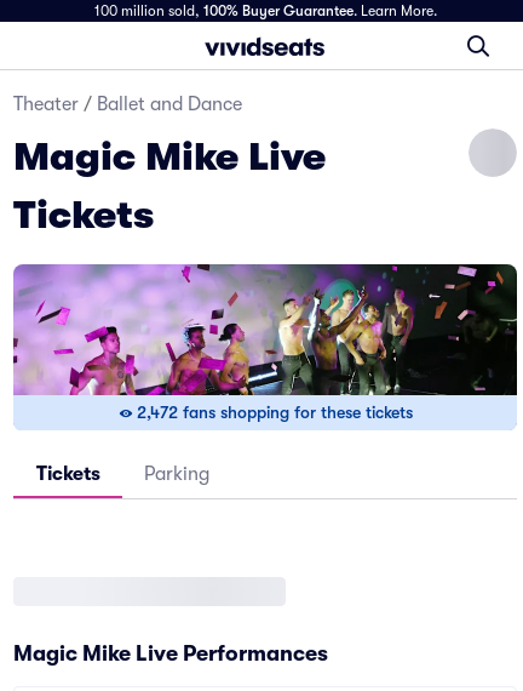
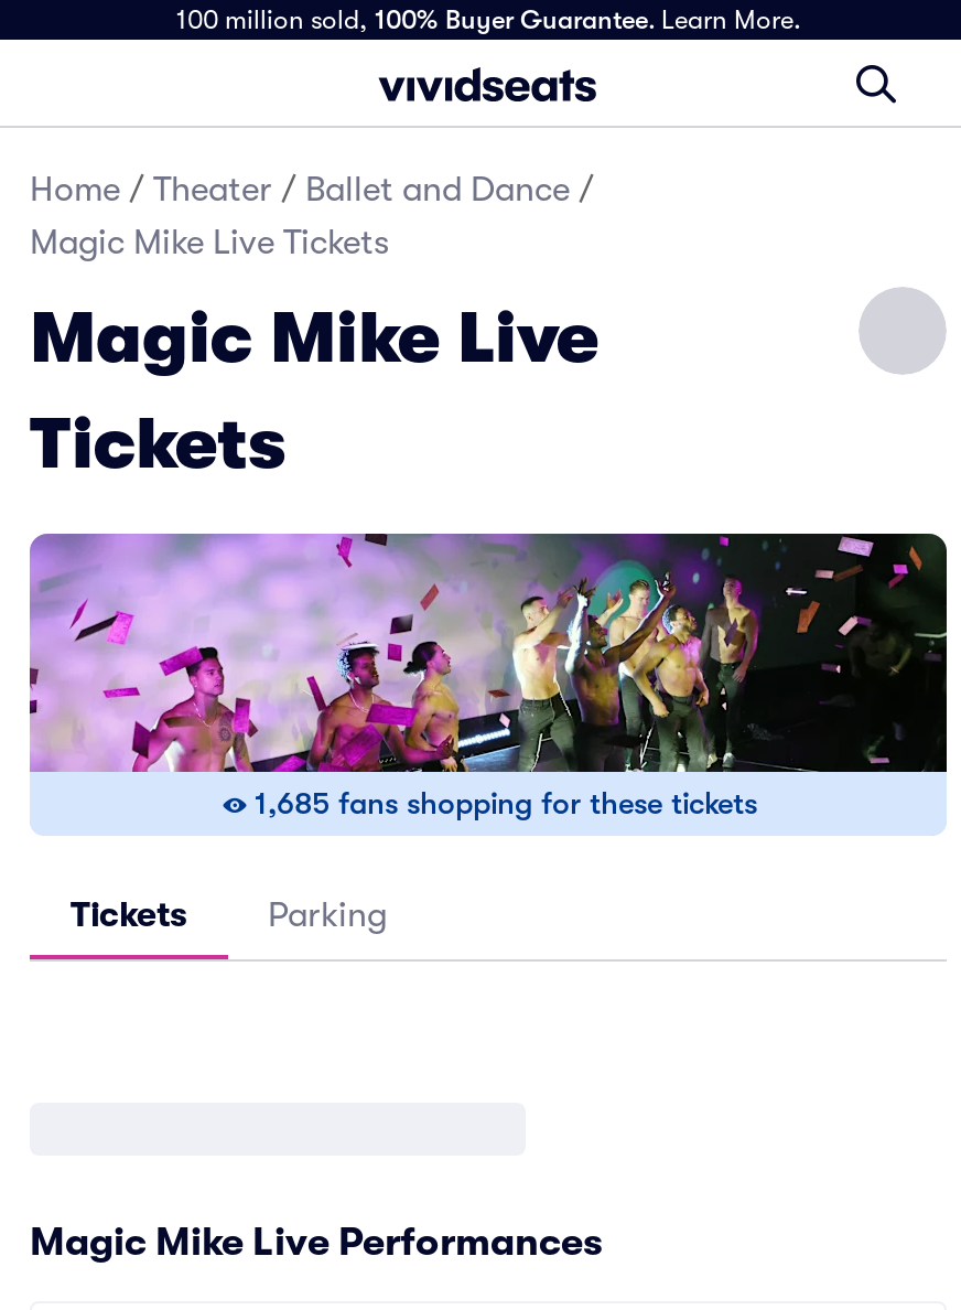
[13,93,242,115] Theater / Ballet and Dance -> [30,170,594,262] Home / Theater / Ballet and Dance / | Magic Mike Live Tickets
[137,402,413,422] 2,472 fans shopping for these tickets -> [255,785,757,820] 1,685 fans shopping for these tickets

